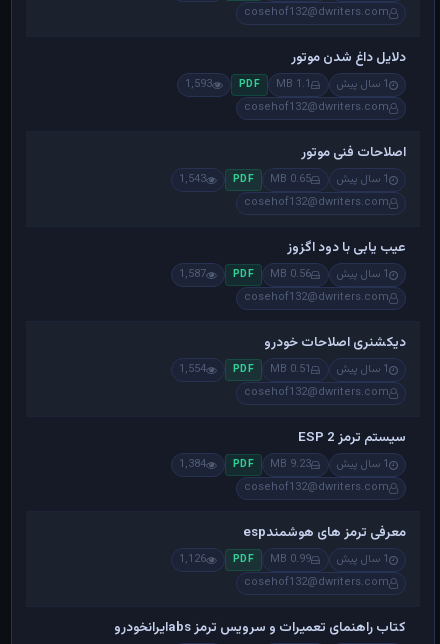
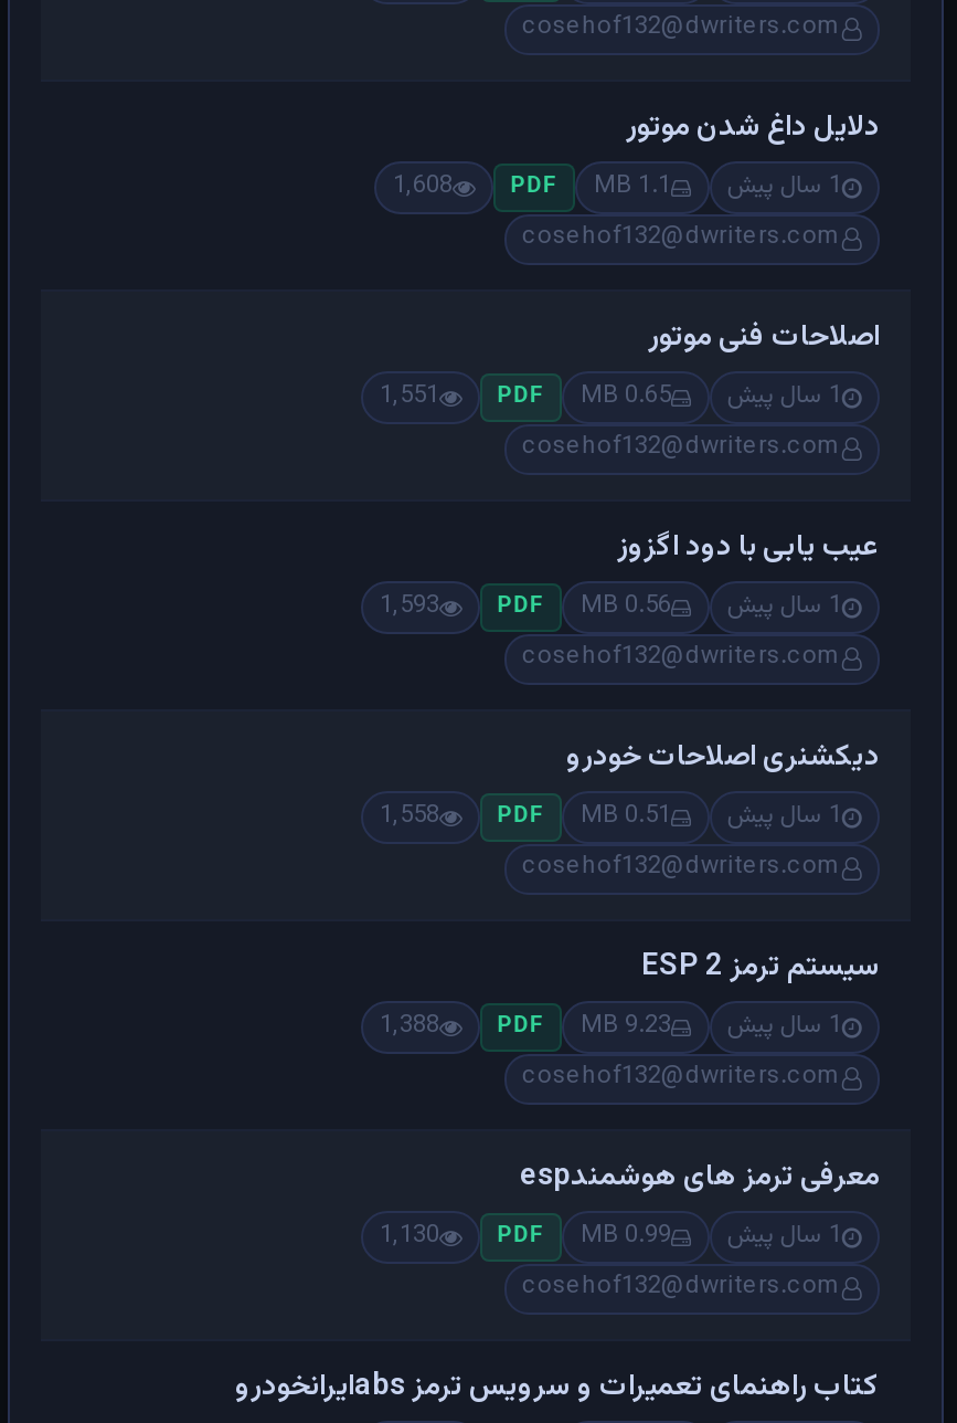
[185,76,260,93] 1,593 PDF -> [393,168,558,207] 1,608 PDF
[179,171,254,188] 1,543 PDF -> [380,378,544,417] 1,551 PDF
[179,266,254,283] 1,587 PDF -> [380,588,544,626] 1,593 PDF
[179,361,254,378] 1,554 PDF -> [380,798,544,836] 1,558 PDF
[179,456,254,473] 1,384 PDF -> [380,1008,544,1046] 1,388 PDF
[179,551,254,568] 1,126 PDF -> [380,1218,544,1256] 1,130 PDF

